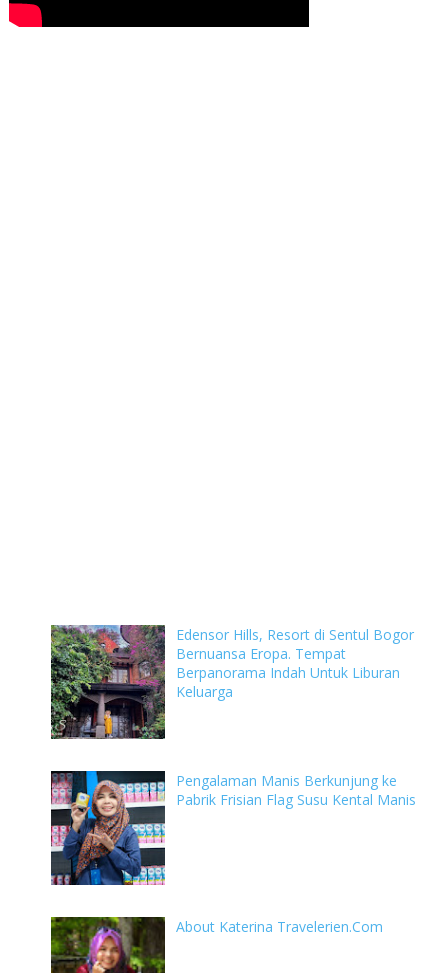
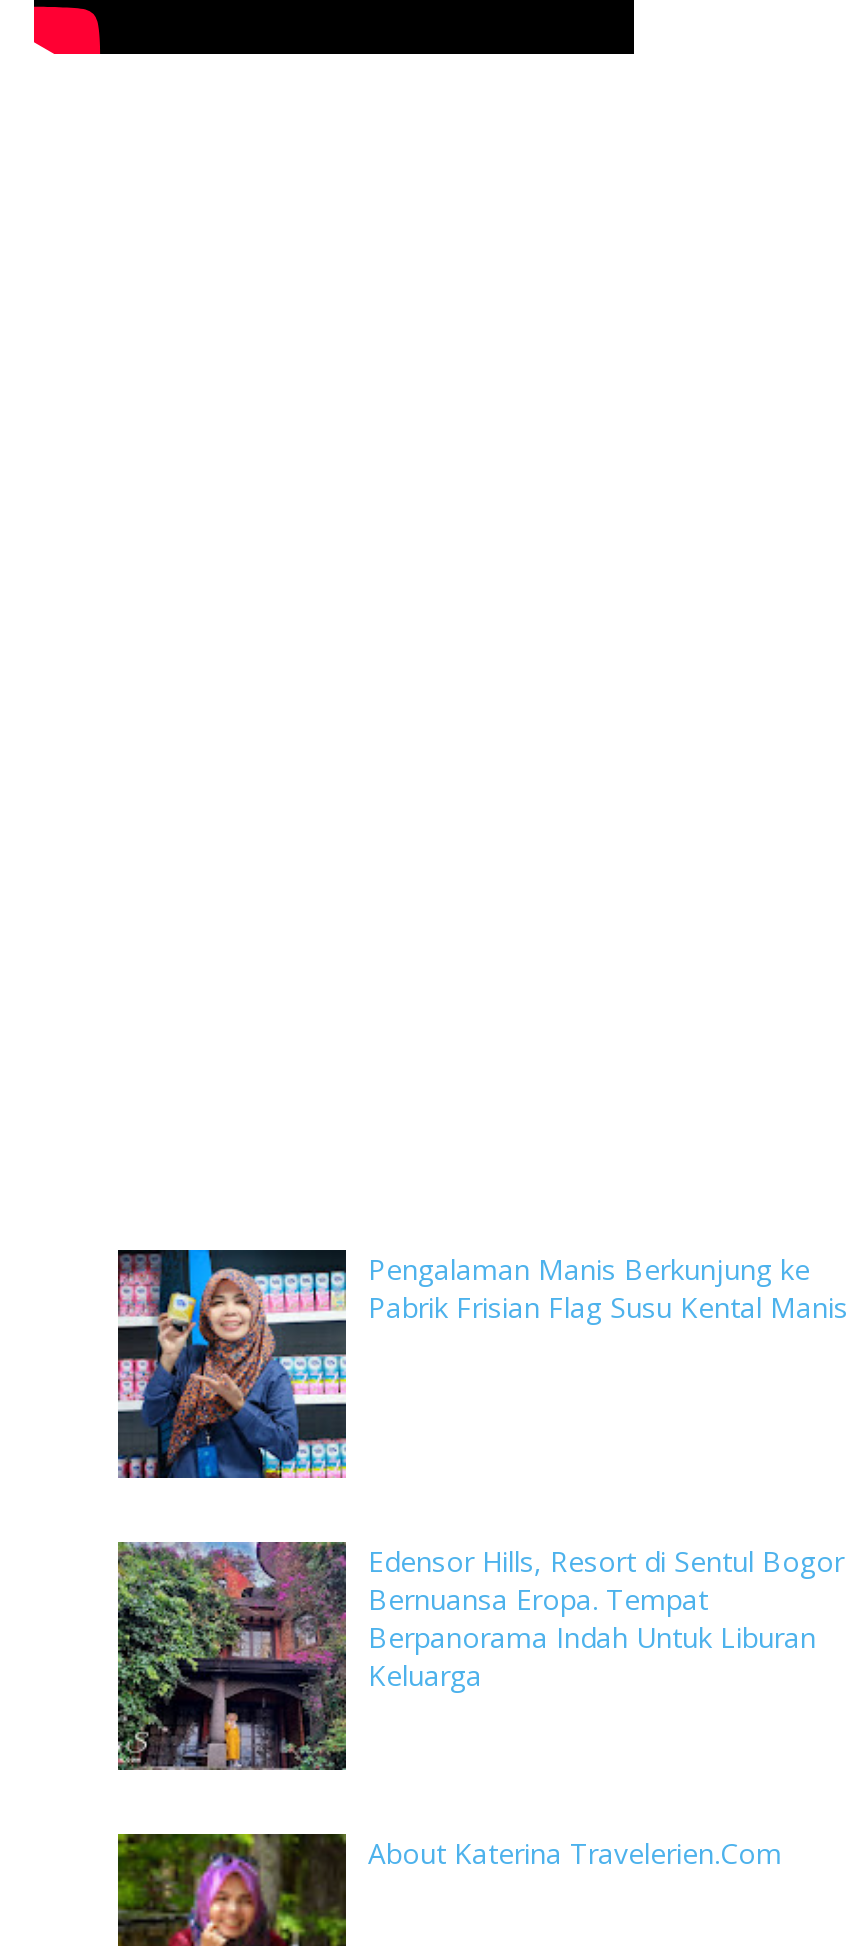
moved [49,623,414,741] -> [114,1538,844,1774]: [image] | Edensor Hills, Resort di Sentul Bogor | Bernuansa Eropa. Tempat | Berpanorama Indah Untuk Liburan | Keluarga
moved [50,770,416,886] -> [116,1248,848,1480]: [image] | Pengalaman Manis Berkunjung ke | Pabrik Frisian Flag Susu Kental Manis

